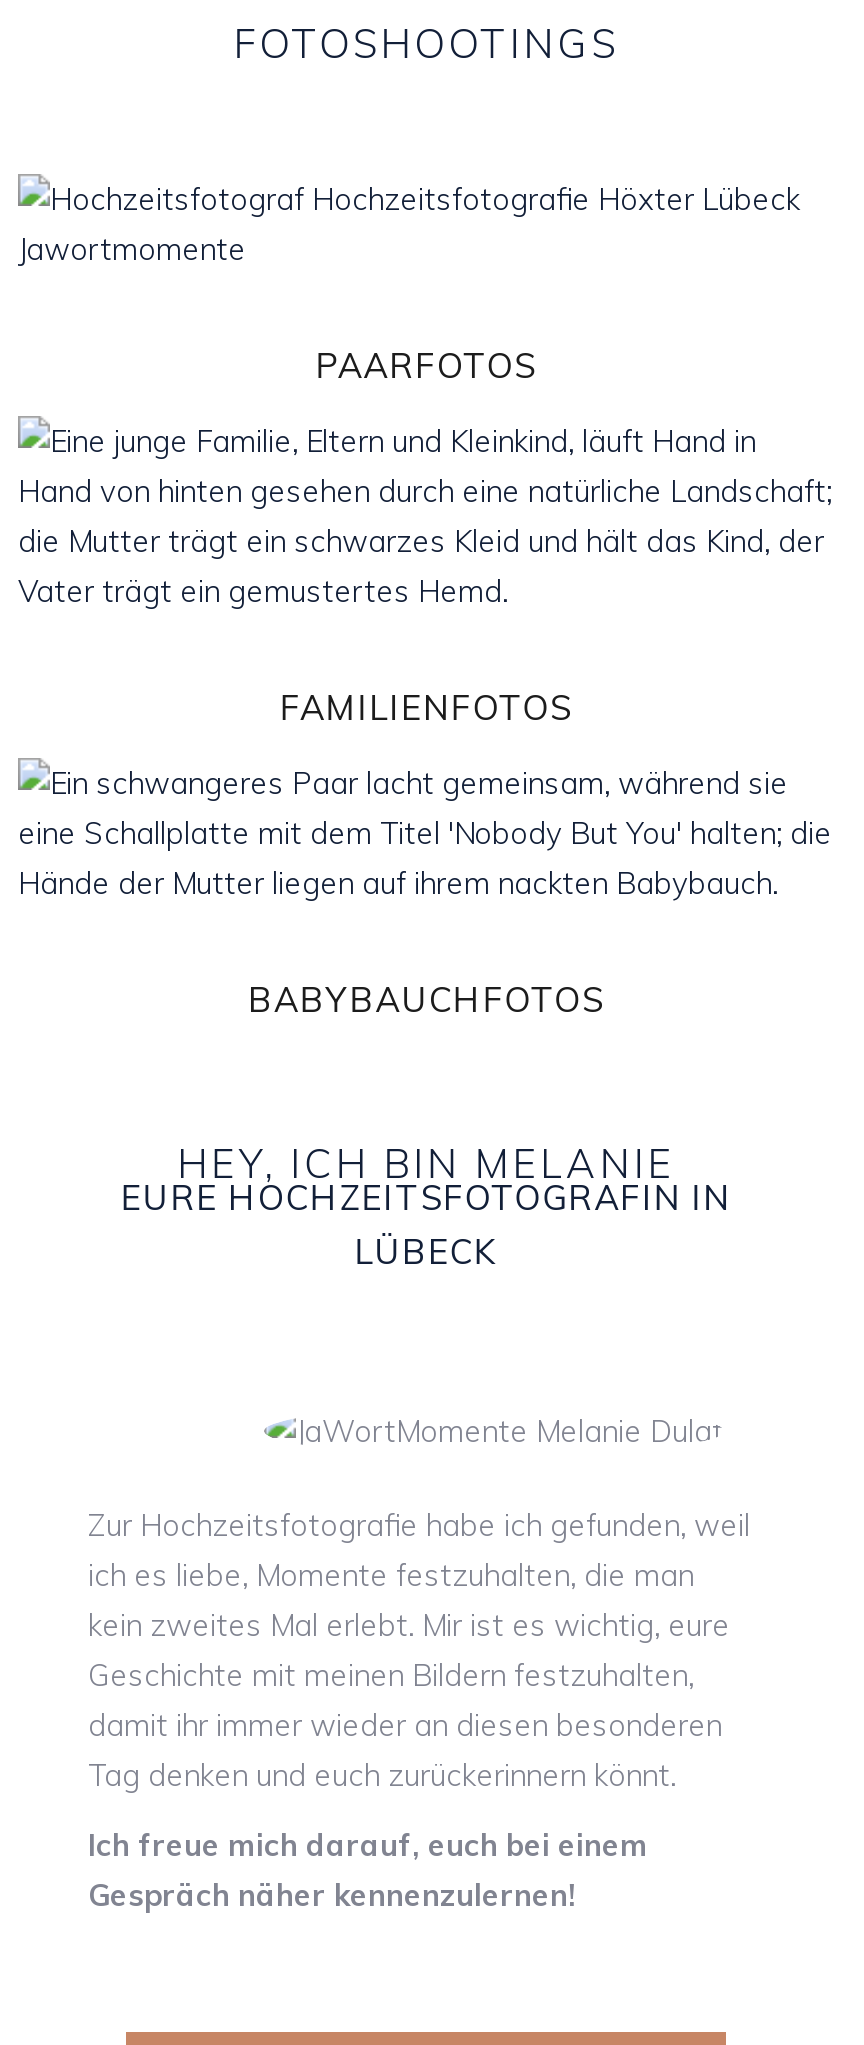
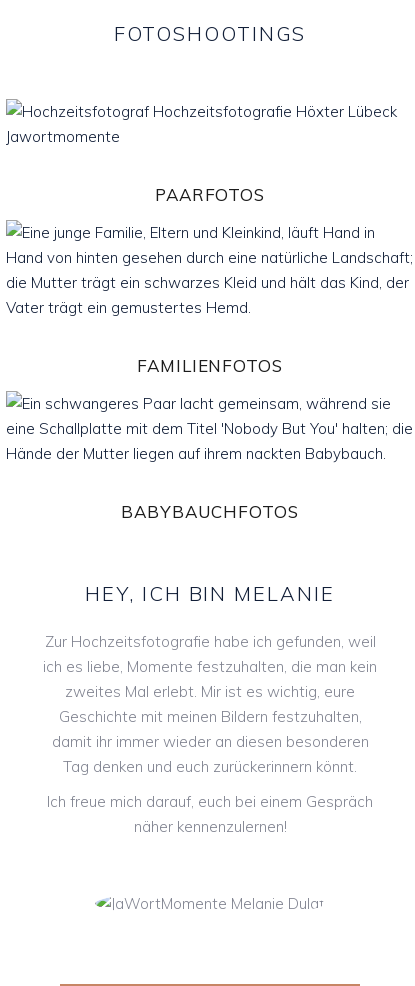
[121,1175,731,1271] EURE HOCHZEITSFOTOGRAFIN IN | LÜBECK -> none
moved [88,1505,750,1543] -> [44,632,375,651]: Zur Hochzeitsfotografie habe ich gefunden, weil
moved [88,1655,722,1793] -> [51,707,368,776]: Geschichte mit meinen Bildern festzuhalten, | damit ihr immer wieder an diesen besonderen | Tag denken und euch zurückerinnern könnt.

